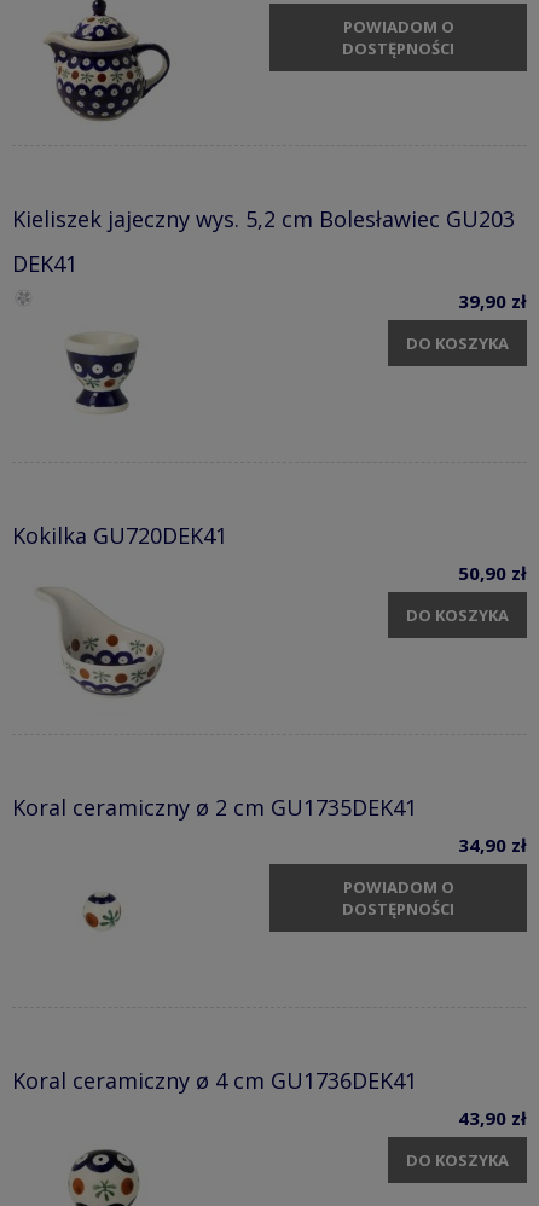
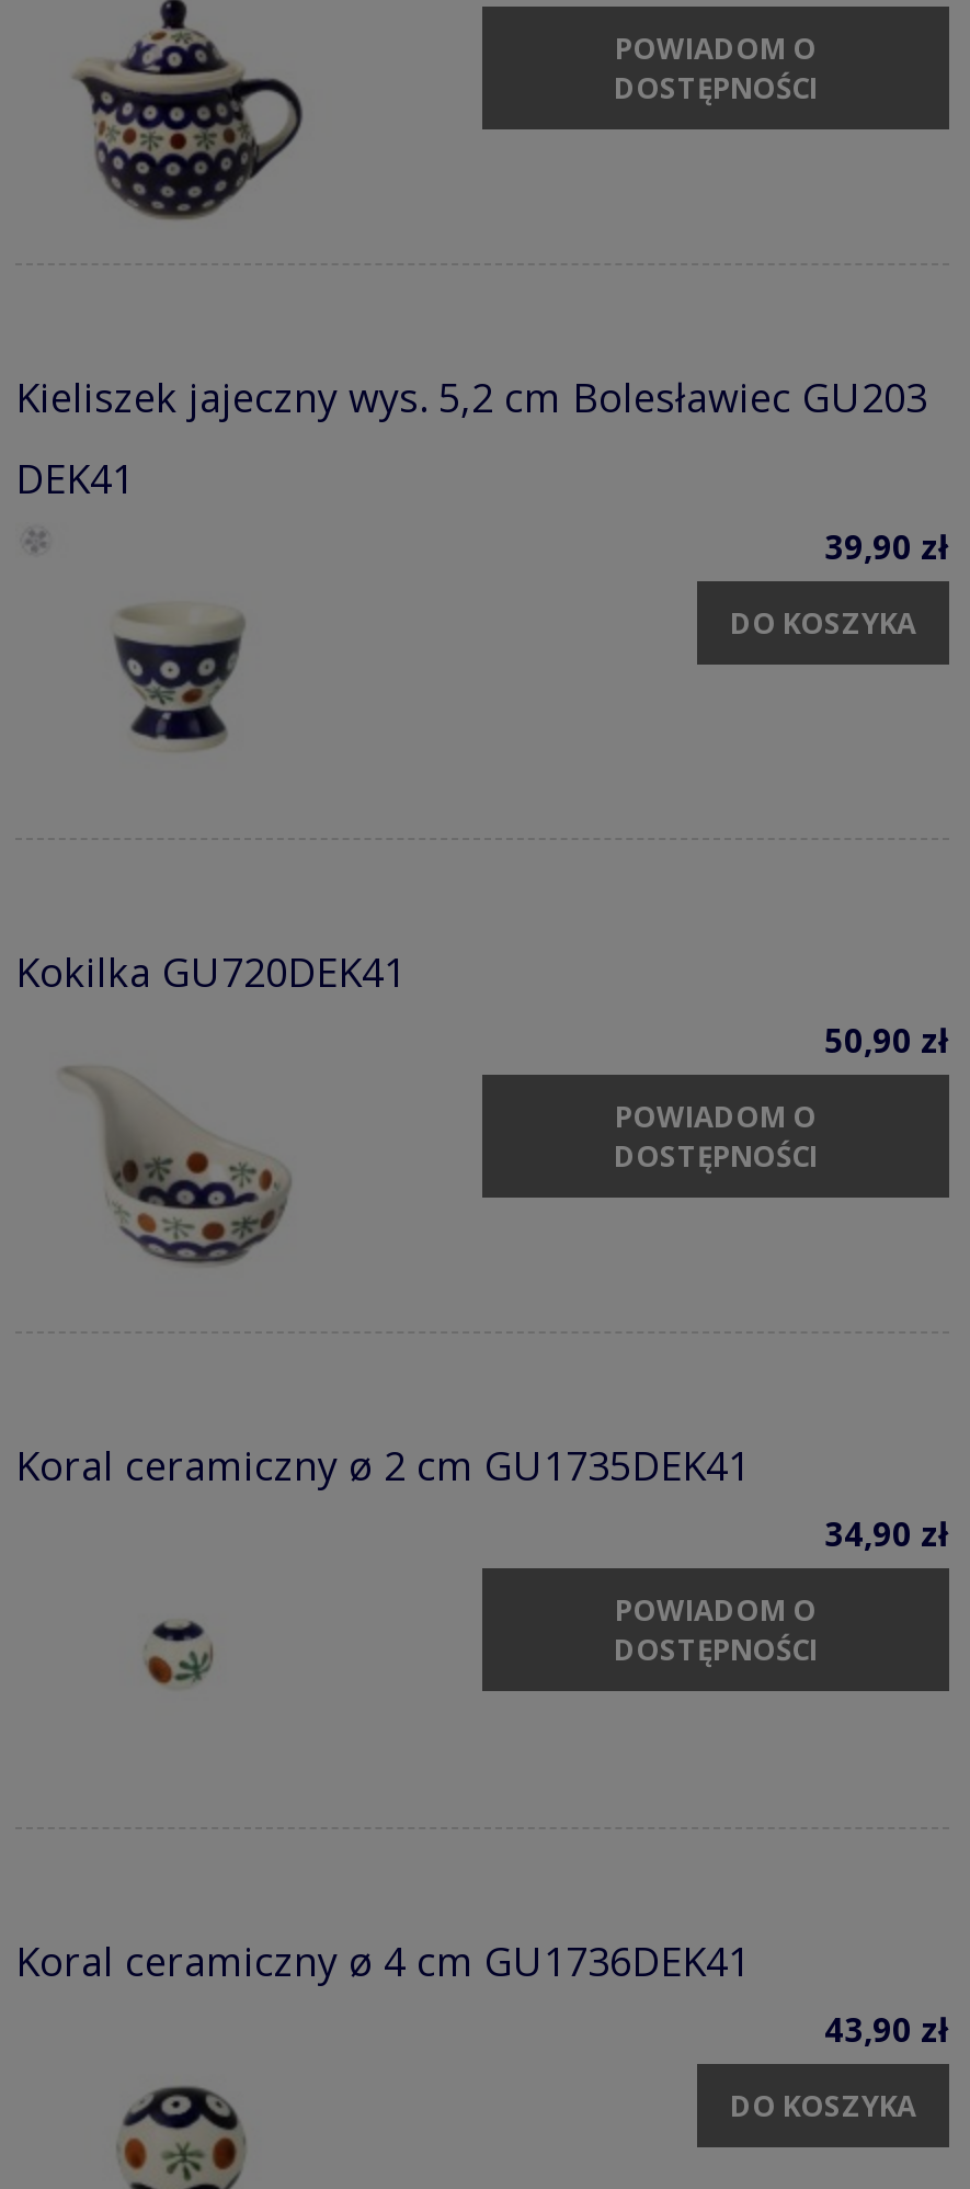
[406,604,509,626] DO KOSZYKA -> [614,1097,818,1176] POWIADOM O | DOSTĘPNOŚCI

